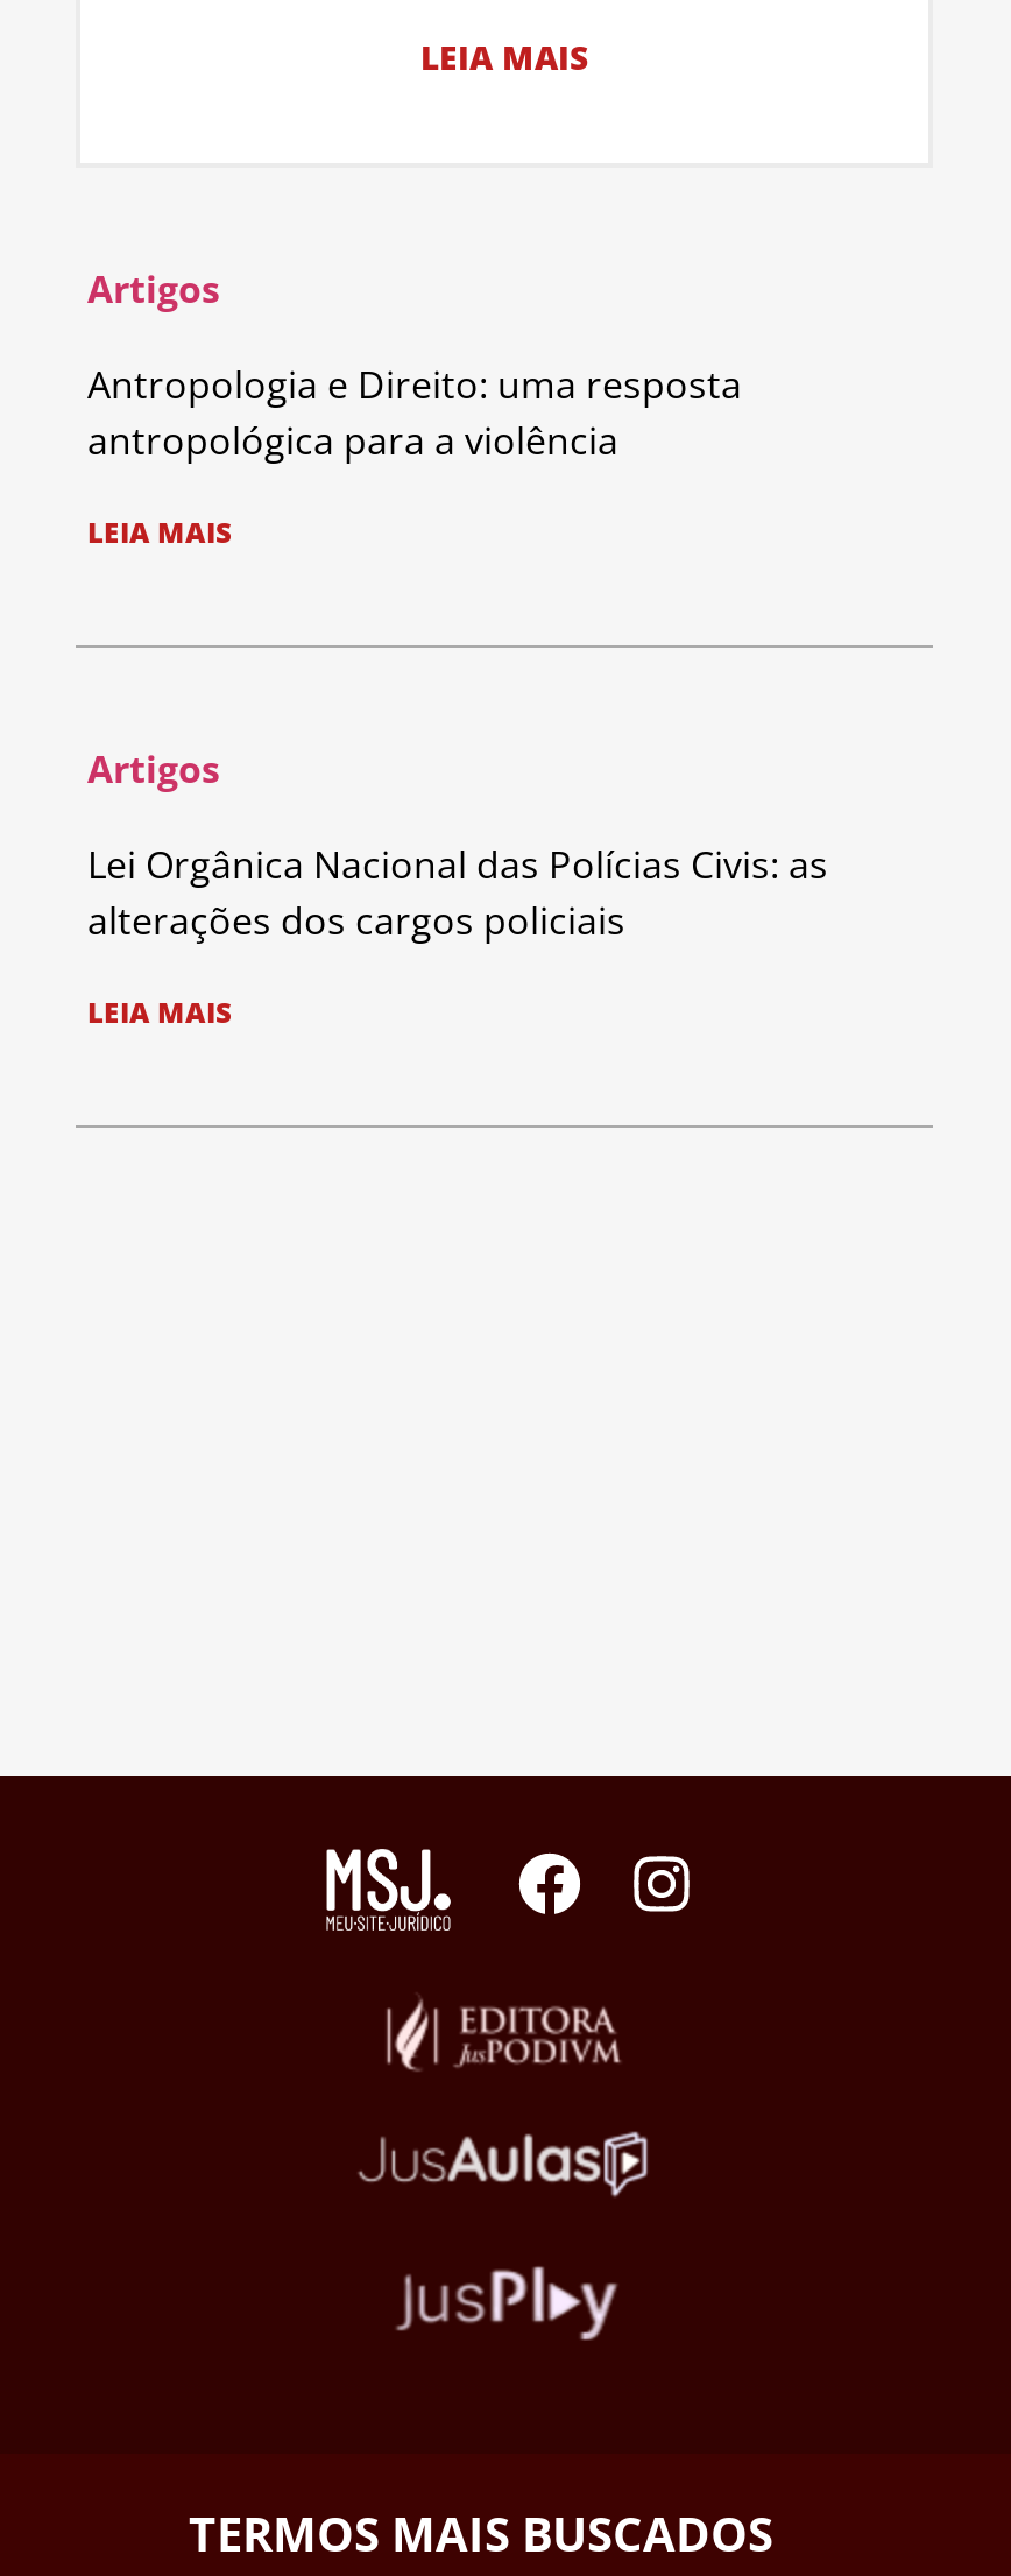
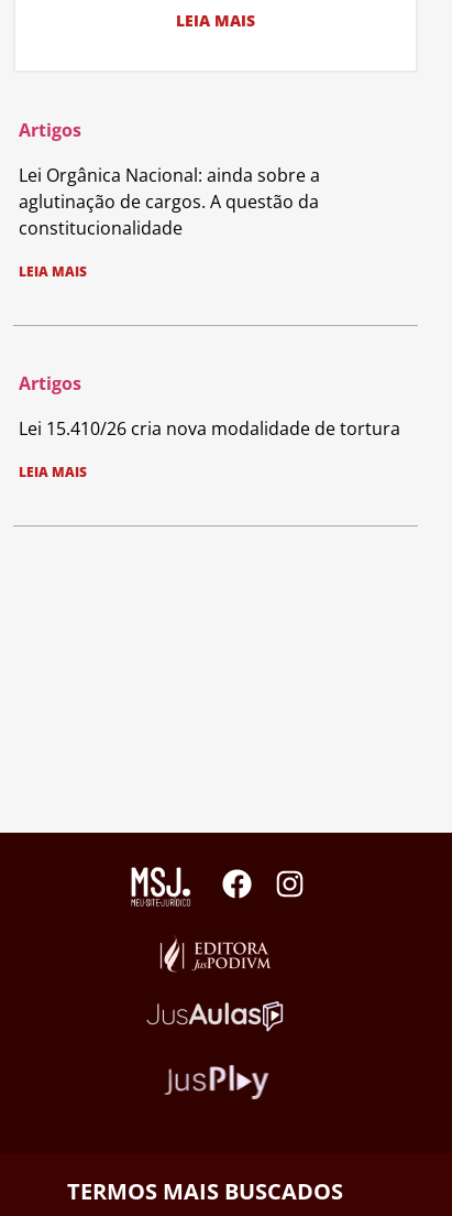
[87,360,742,467] Antropologia e Direito: uma resposta | antropológica para a violência -> [19,163,320,240] Lei Orgânica Nacional: ainda sobre a | aglutinação de cargos. A questão da | constitucionalidade
moved [87,513,232,795] -> [19,262,87,396]: LEIA MAIS | Artigos
[87,840,828,947] Lei Orgânica Nacional das Polícias Civis: as | alterações dos cargos policiais -> [19,417,400,441] Lei 15.410/26 cria nova modalidade de tortura

